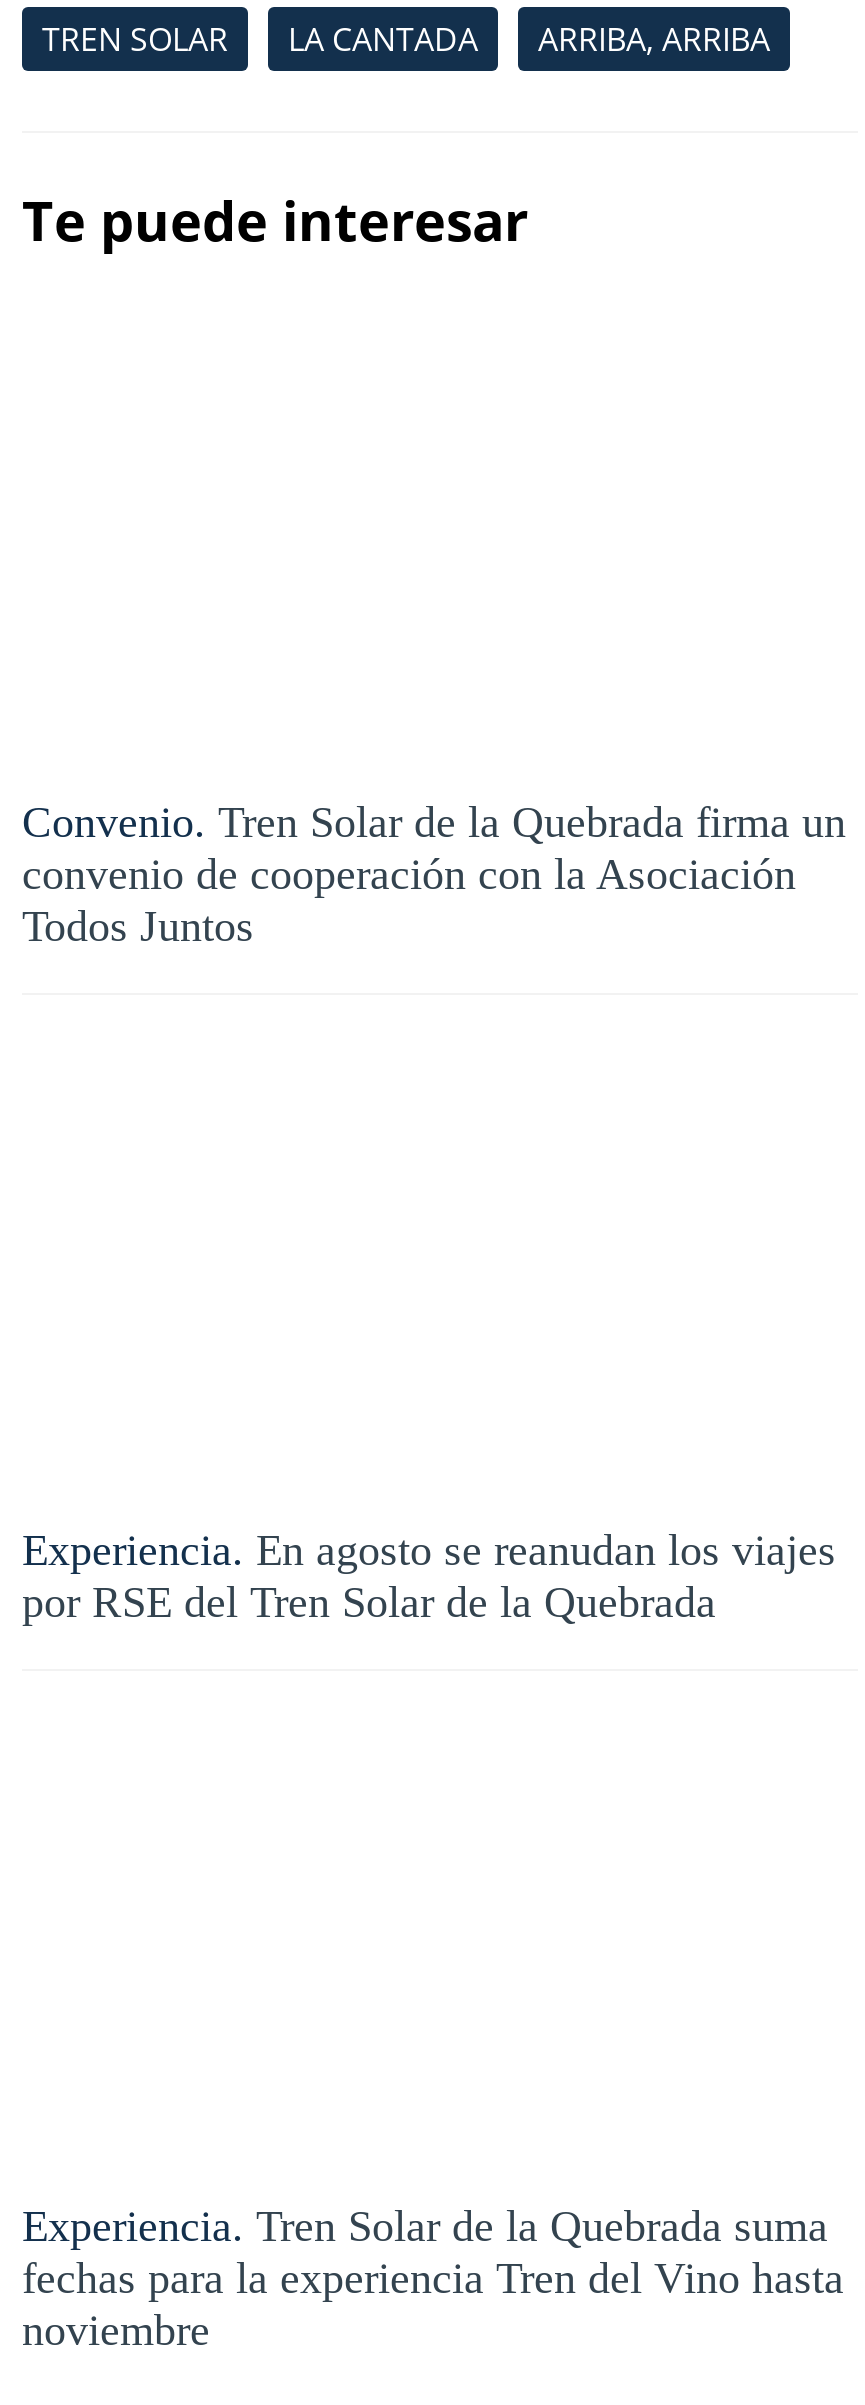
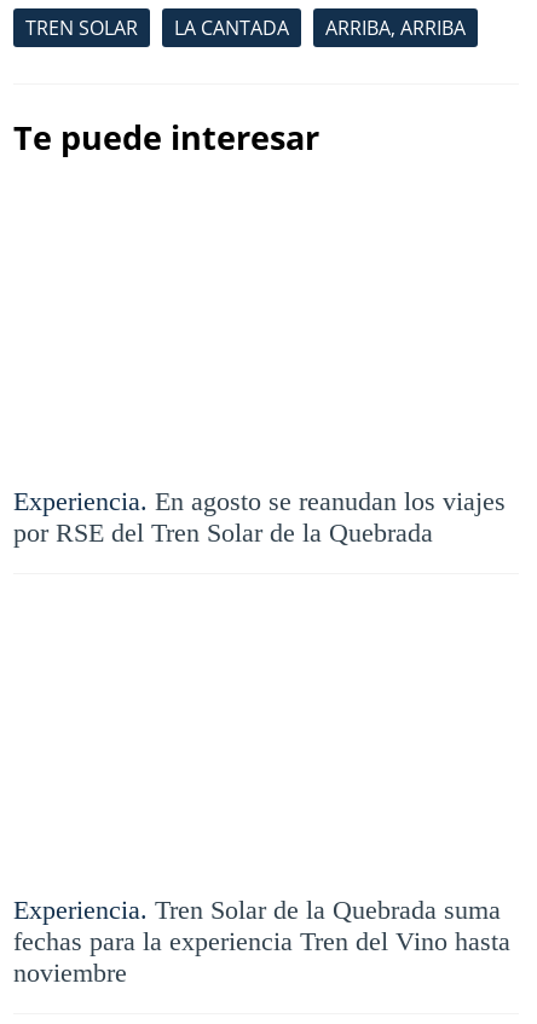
[22,797,846,951] Convenio. Tren Solar de la Quebrada firma un | convenio de cooperación con la Asociación | Todos Juntos -> none

